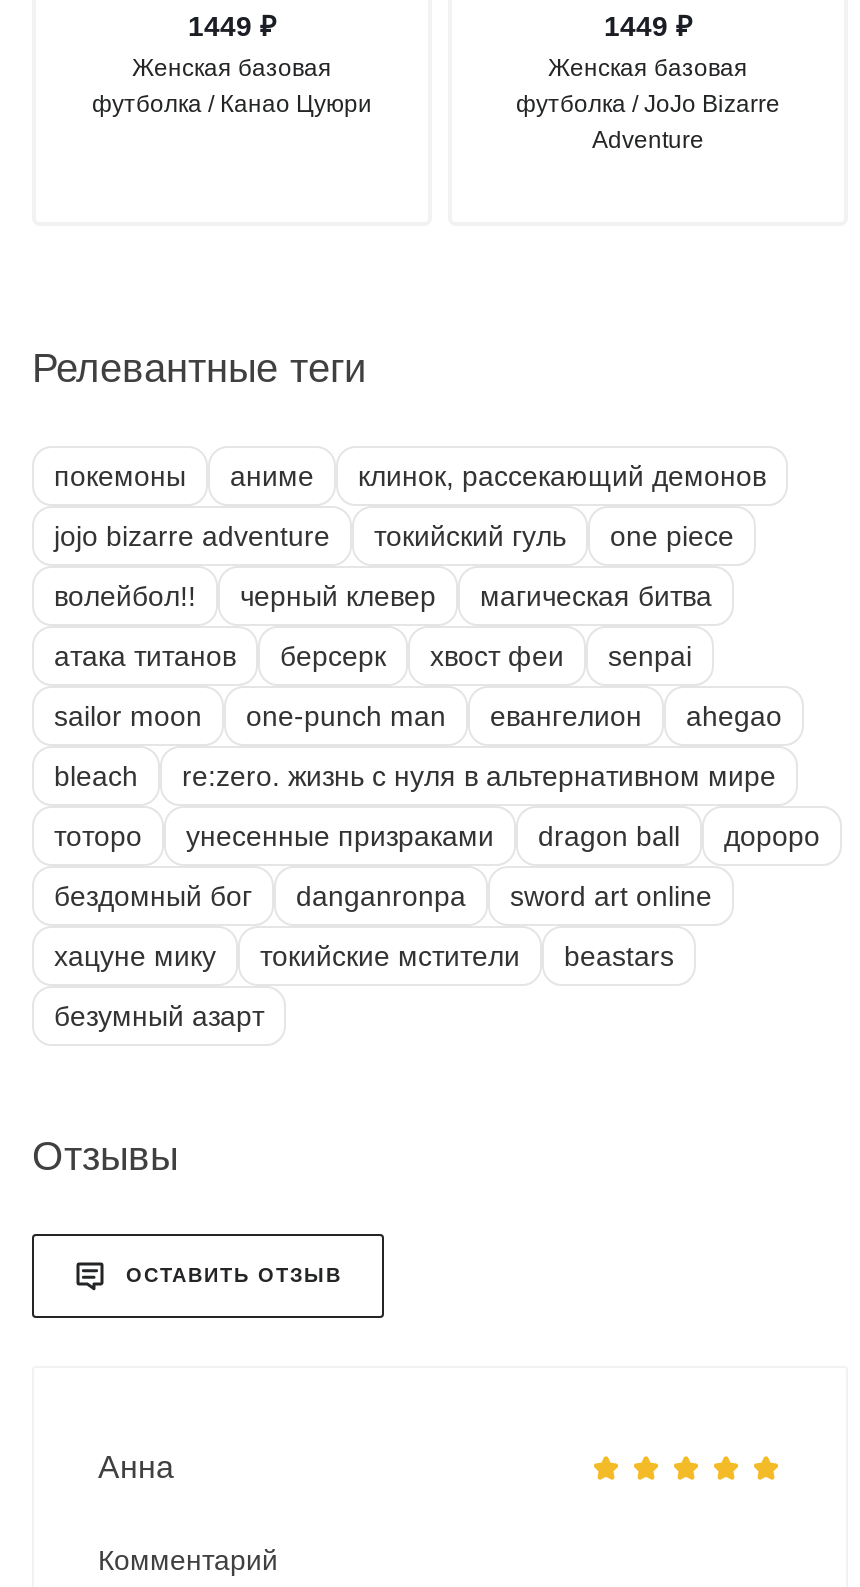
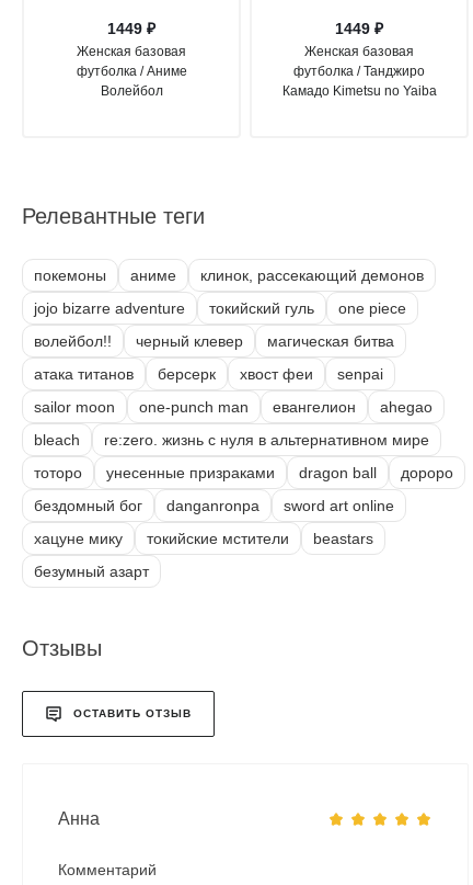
[92,90,372,118] футболка / Канао Цуюри -> [76,63,187,99] футболка / Аниме | Волейбол
[516,90,780,154] футболка / JoJo Bizarre | Adventure -> [282,63,436,99] футболка / Танджиро | Камадо Kimetsu no Yaiba

